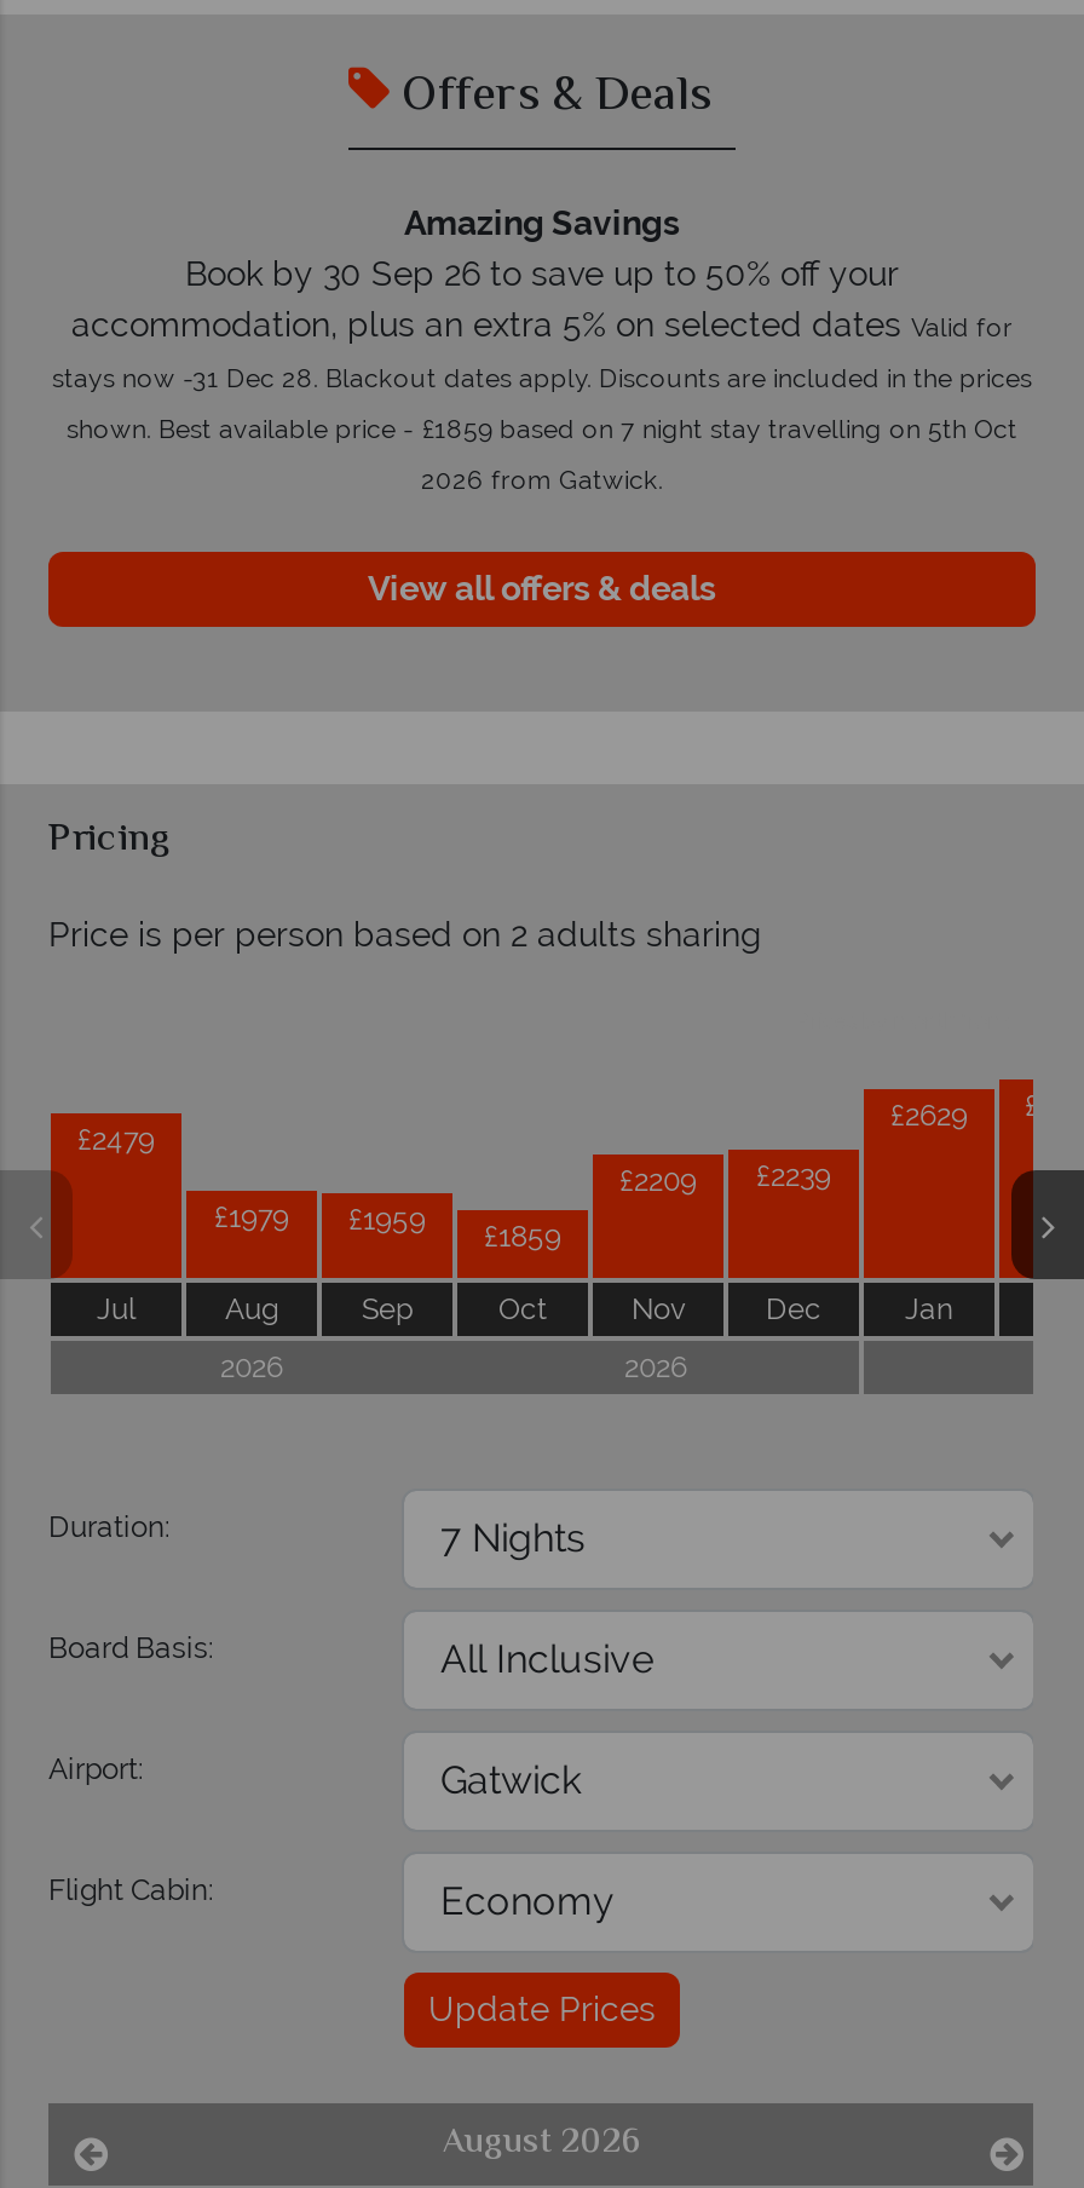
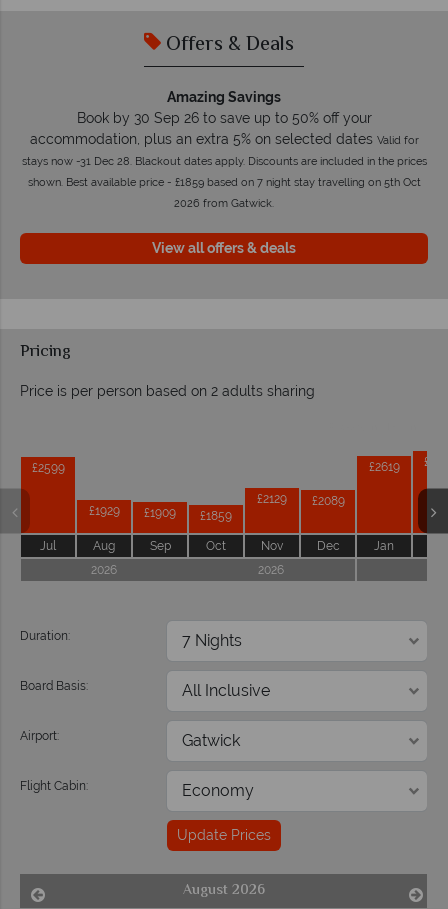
[890,1100,968,1134] £2629 -> [368,460,399,474] £2619
[77,1124,155,1158] £2479 -> [31,461,64,475] £2599
[619,1165,697,1199] £2209 -> [257,492,287,506] £2129
[756,1161,831,1194] £2239 -> [311,494,344,508] £2089
[214,1202,289,1236] £1979 -> [88,504,119,518] £1929
[348,1204,426,1238] £1959 -> [144,506,176,520] £1909

